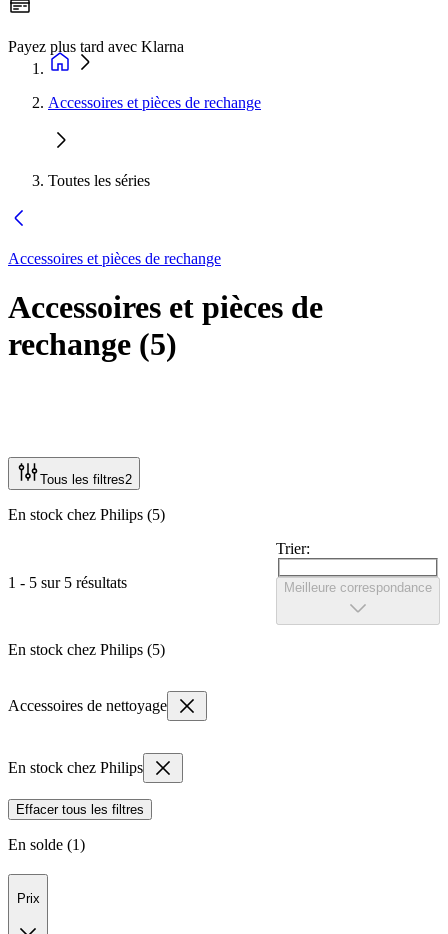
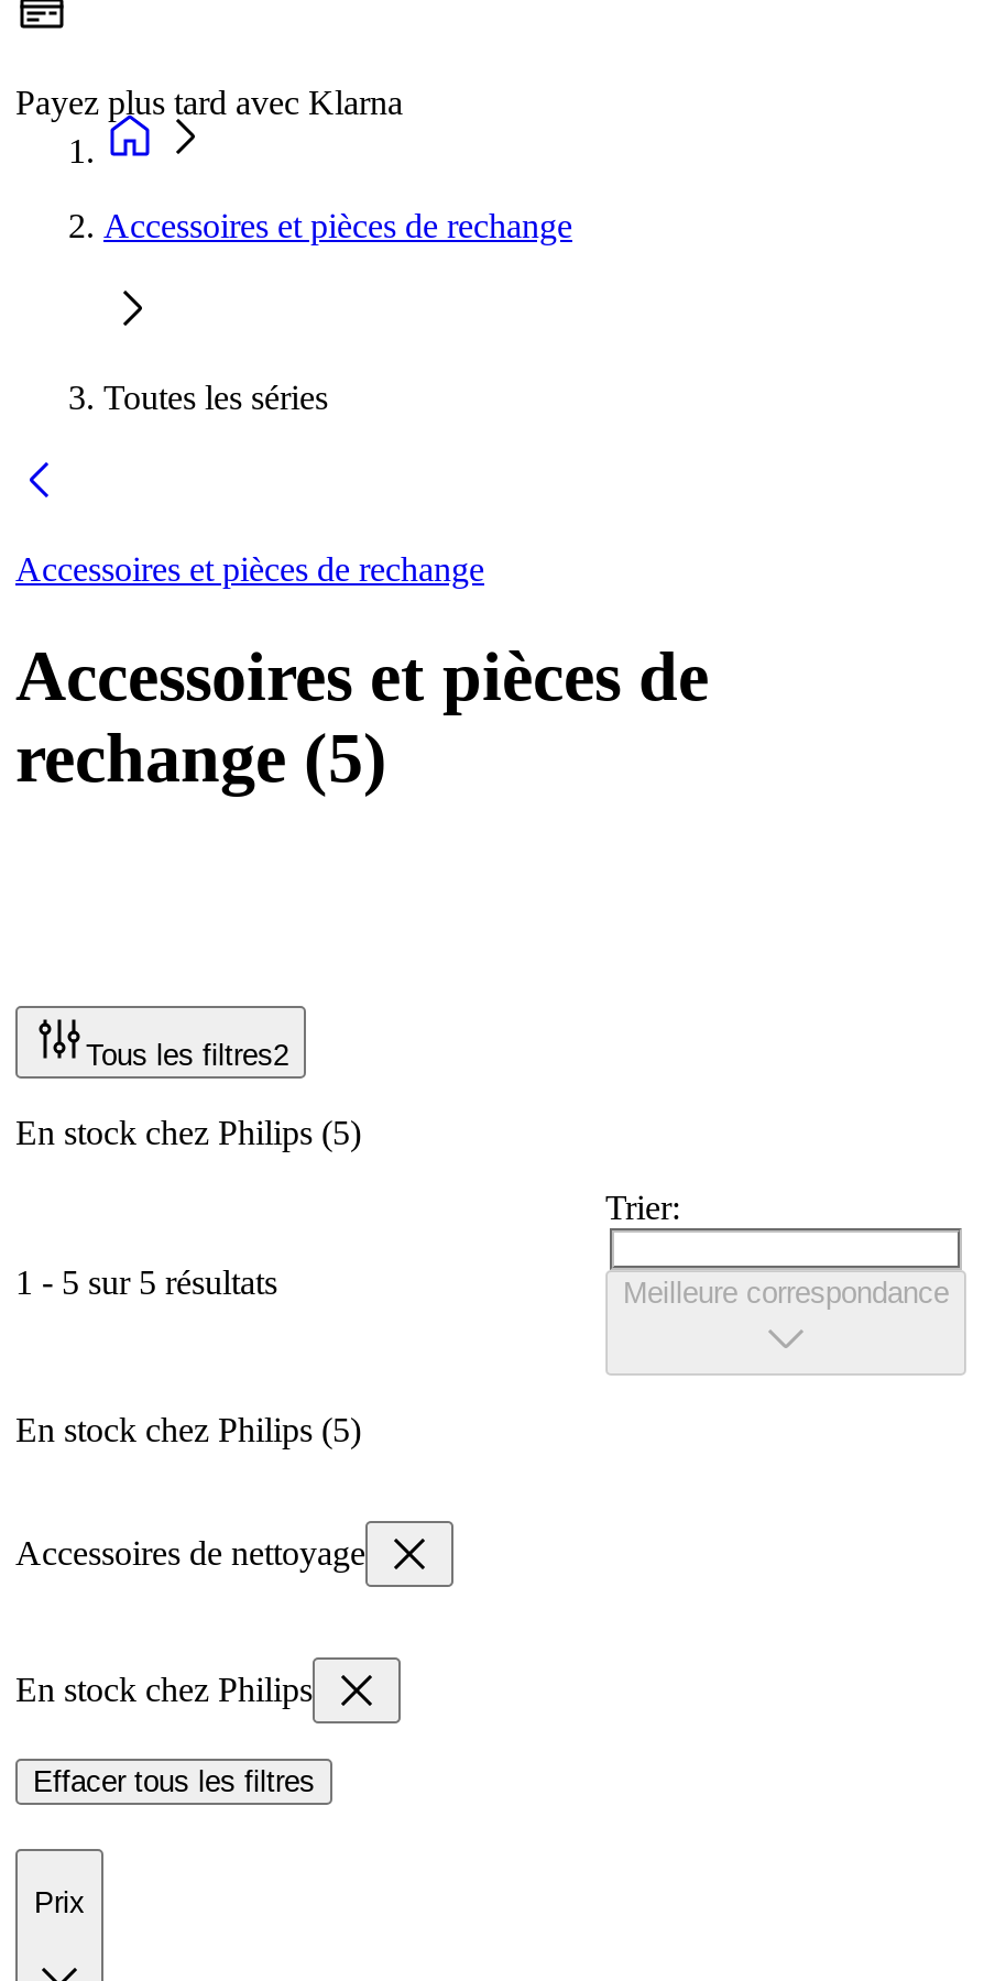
[8,836,85,853] En solde (1) -> none

